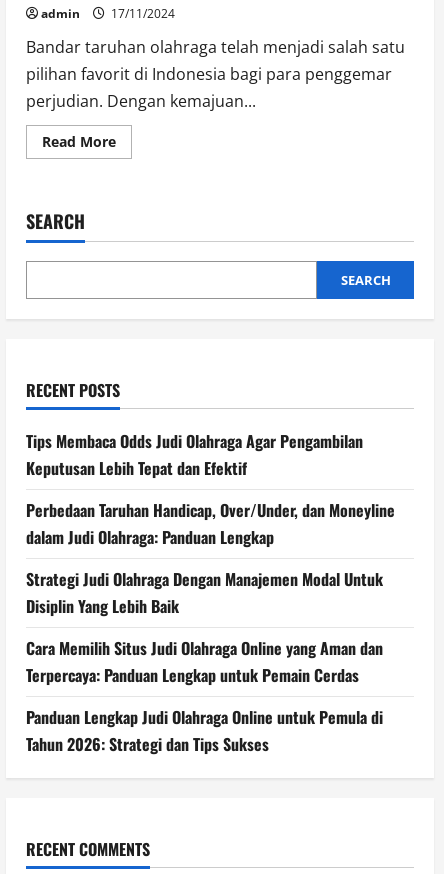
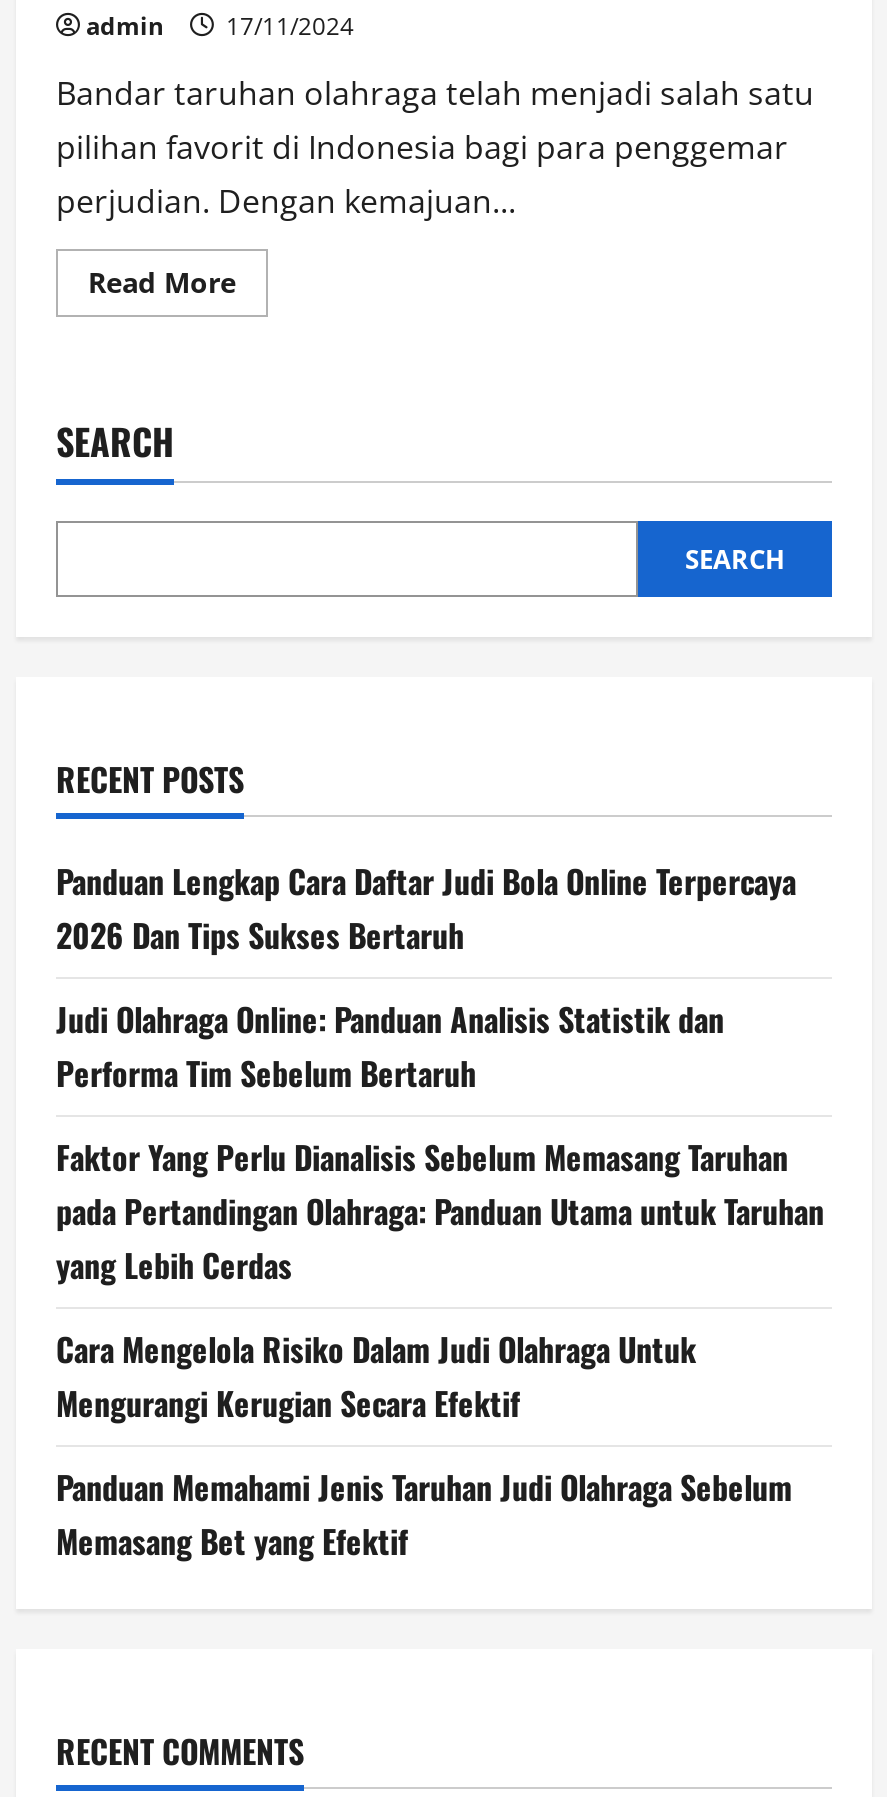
[26,429,363,480] Tips Membaca Odds Judi Olahraga Agar Pengambilan | Keputusan Lebih Tepat dan Efektif -> [56,857,796,959] Panduan Lengkap Cara Daftar Judi Bola Online Terpercaya | 2026 Dan Tips Sukses Bertaruh
[26,498,395,549] Perbedaan Taruhan Handicap, Over/Under, dan Moneyline | dalam Judi Olahraga: Panduan Lengkap -> [56,995,724,1097] Judi Olahraga Online: Panduan Analisis Statistik dan | Performa Tim Sebelum Bertaruh
[26,567,383,618] Strategi Judi Olahraga Dengan Manajemen Modal Untuk | Disiplin Yang Lebih Baik -> [56,1133,824,1289] Faktor Yang Perlu Dianalisis Sebelum Memasang Taruhan | pada Pertandingan Olahraga: Panduan Utama untuk Taruhan | yang Lebih Cerdas
[26,636,383,687] Cara Memilih Situs Judi Olahraga Online yang Aman dan | Terpercaya: Panduan Lengkap untuk Pemain Cerdas -> [56,1325,696,1427] Cara Mengelola Risiko Dalam Judi Olahraga Untuk | Mengurangi Kerugian Secara Efektif
[26,705,383,756] Panduan Lengkap Judi Olahraga Online untuk Pemula di | Tahun 2026: Strategi dan Tips Sukses -> [56,1463,792,1565] Panduan Memahami Jenis Taruhan Judi Olahraga Sebelum | Memasang Bet yang Efektif

